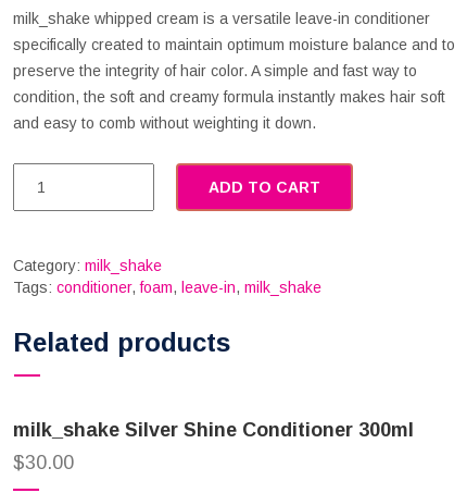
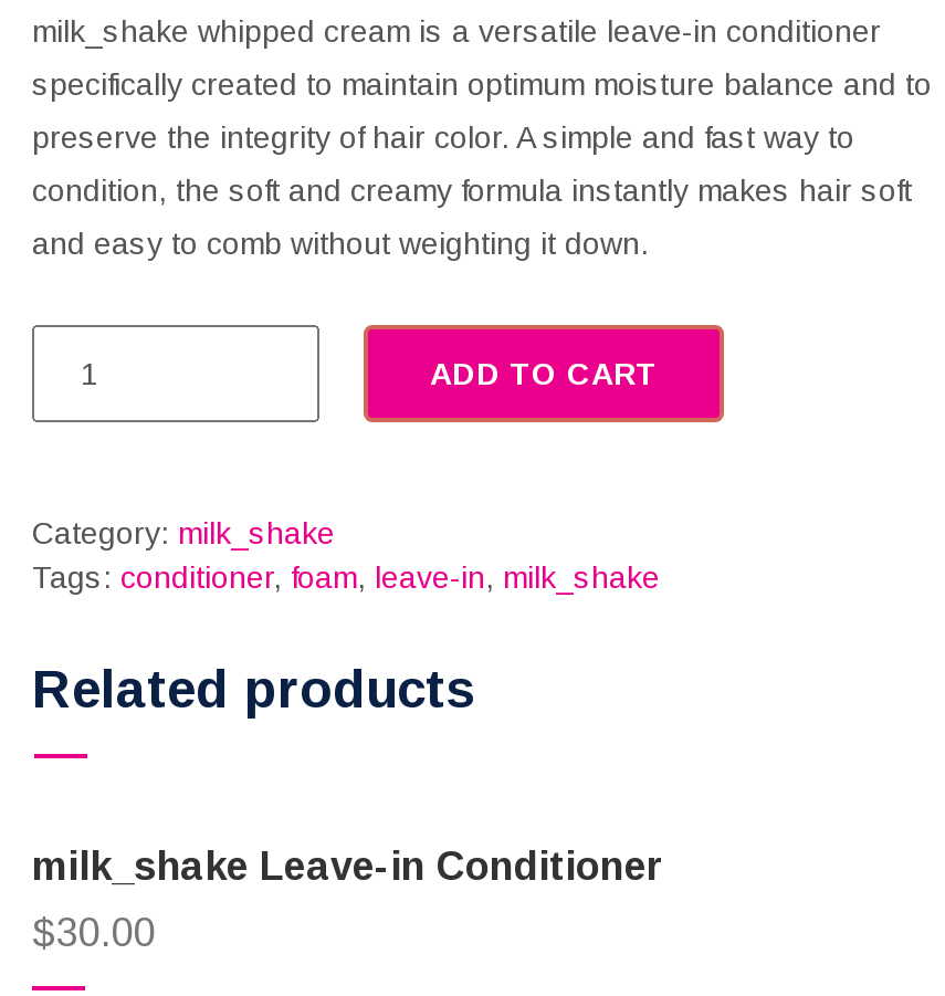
[13,419,414,441] milk_shake Silver Shine Conditioner 300ml -> [32,845,662,889] milk_shake Leave-in Conditioner

